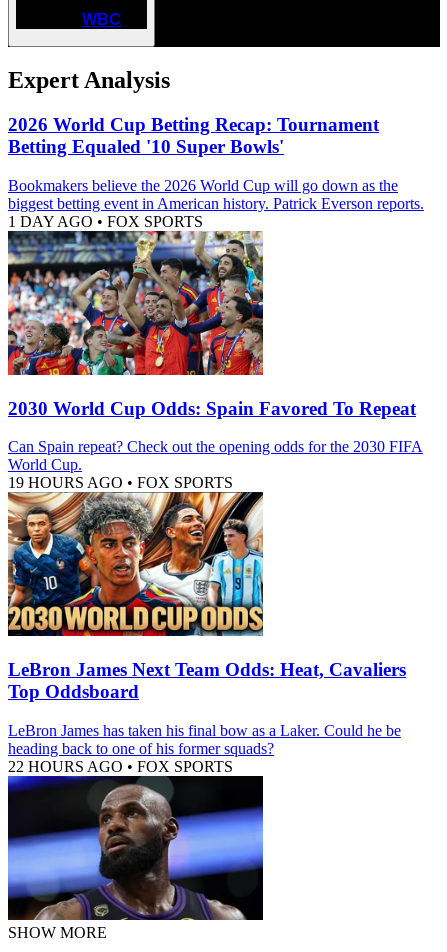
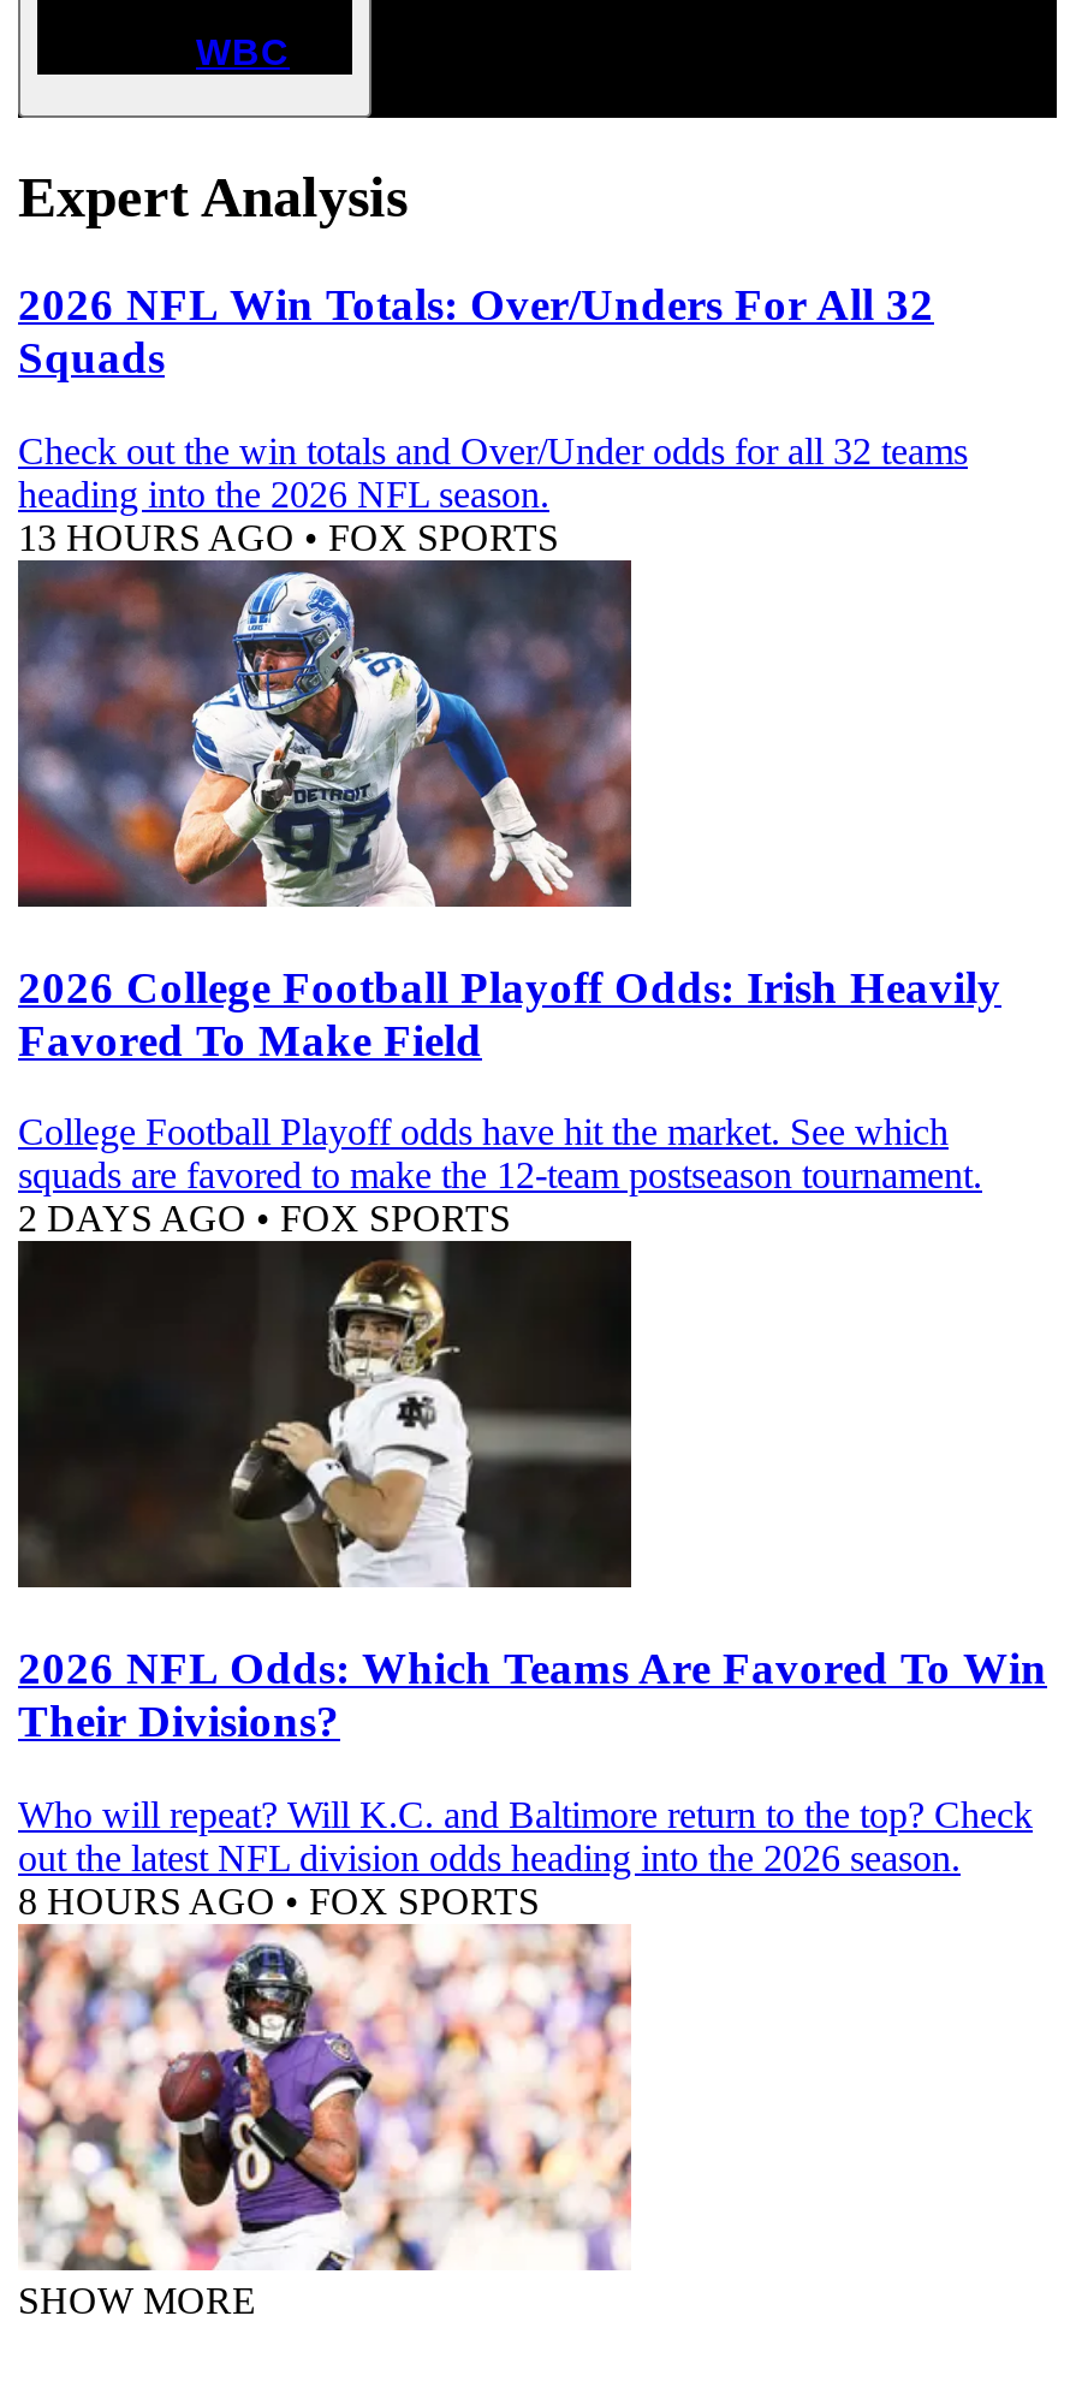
[8,114,379,157] 2026 World Cup Betting Recap: Tournament | Betting Equaled '10 Super Bowls' -> [18,279,934,383] 2026 NFL Win Totals: Over/Unders For All 32 | Squads
[8,177,424,230] Bookmakers believe the 2026 World Cup will go down as the | biggest betting event in American history. Patrick Everson reports. | 1 DAY AGO • FOX SPORTS -> [18,430,968,558] Check out the win totals and Over/Under odds for all 32 teams | heading into the 2026 NFL season. | 13 HOURS AGO • FOX SPORTS
[7,231,416,419] [image] | 2030 World Cup Odds: Spain Favored To Repeat -> [16,584,1001,1064] [image] | 2026 College Football Playoff Odds: Irish Heavily | Favored To Make Field
[8,438,423,491] Can Spain repeat? Check out the opening odds for the 2030 FIFA | World Cup. | 19 HOURS AGO • FOX SPORTS -> [18,1112,982,1239] College Football Playoff odds have hit the market. See which | squads are favored to make the 12-team postseason tournament. | 2 DAYS AGO • FOX SPORTS
[7,503,406,702] [image] | LeBron James Next Team Odds: Heat, Cavaliers | Top Oddsboard -> [16,1243,1047,1746] [image] | 2026 NFL Odds: Which Teams Are Favored To Win | Their Divisions?
[8,722,401,775] LeBron James has taken his final bow as a Laker. Could he be | heading back to one of his former squads? | 22 HOURS AGO • FOX SPORTS -> [18,1794,1033,1921] Who will repeat? Will K.C. and Baltimore return to the top? Check | out the latest NFL division odds heading into the 2026 season. | 8 HOURS AGO • FOX SPORTS
[7,786,264,921] [image] -> [16,1924,634,2273] [image]

